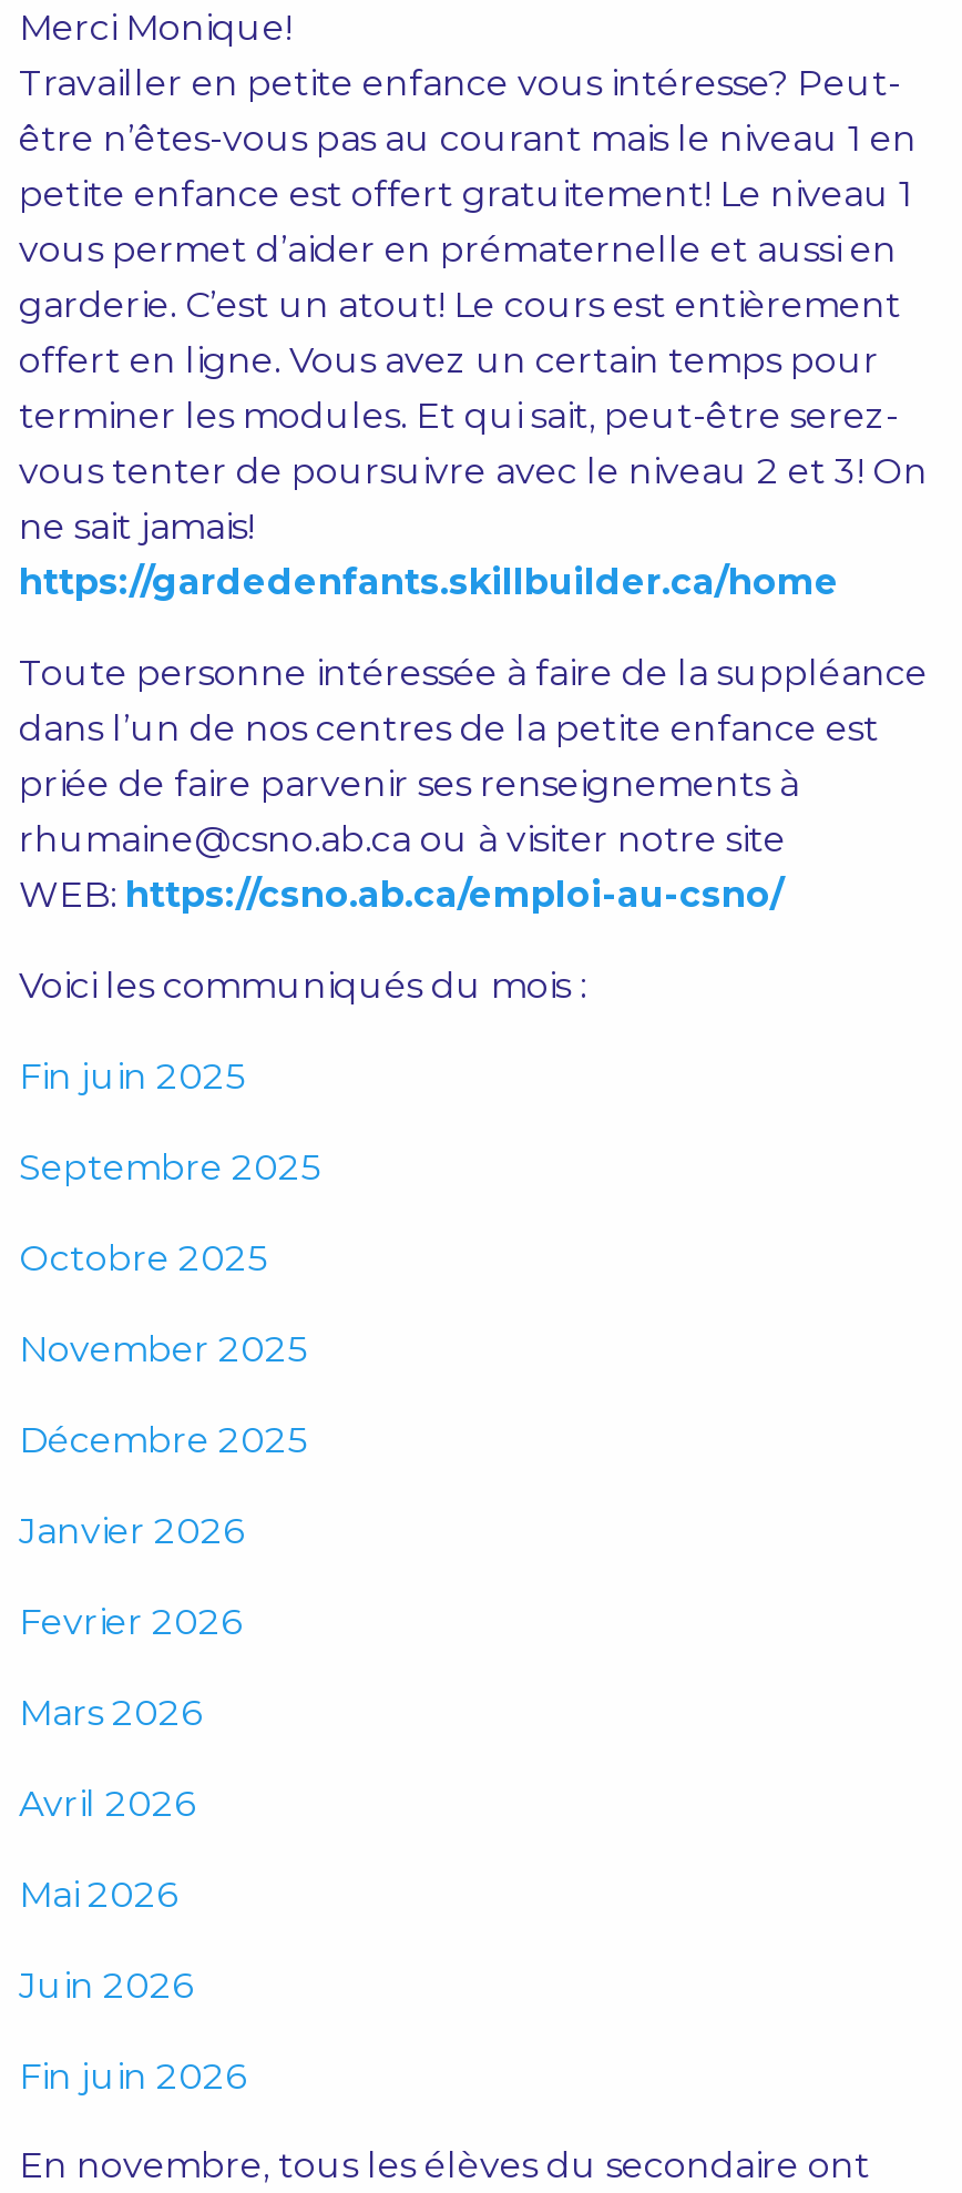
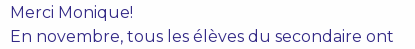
[19,62,928,2098] Travailler en petite enfance vous intéresse? Peut- | être n’êtes-vous pas au courant mais le niveau 1 en | petite enfance est offert gratuitement! Le niveau 1 | vous permet d’aider en prématernelle et aussi en | garderie. C’est un atout! Le cours est entièrement | offert en ligne. Vous avez un certain temps pour | terminer les modules. Et qui sait, peut-être serez- | vous tenter de poursuivre avec le niveau 2 et 3! On | ne sait jamais! | https://gardedenfants.skillbuilder.ca/home | Toute personne intéressée à faire de la suppléance | dans l’un de nos centres de la petite enfance est | priée de faire parvenir ses renseignements à | rhumaine@csno.ab.ca ou à visiter notre site | WEB: https://csno.ab.ca/emploi-au-csno/ | Voici les communiqués du mois : | Fin juin 2025 | Septembre 2025 | Octobre 2025 | November 2025 | Décembre 2025 | Janvier 2026 | Fevrier 2026 | Mars 2026 | Avril 2026 | Mai 2026 | Juin 2026 | Fin juin 2026 -> none

